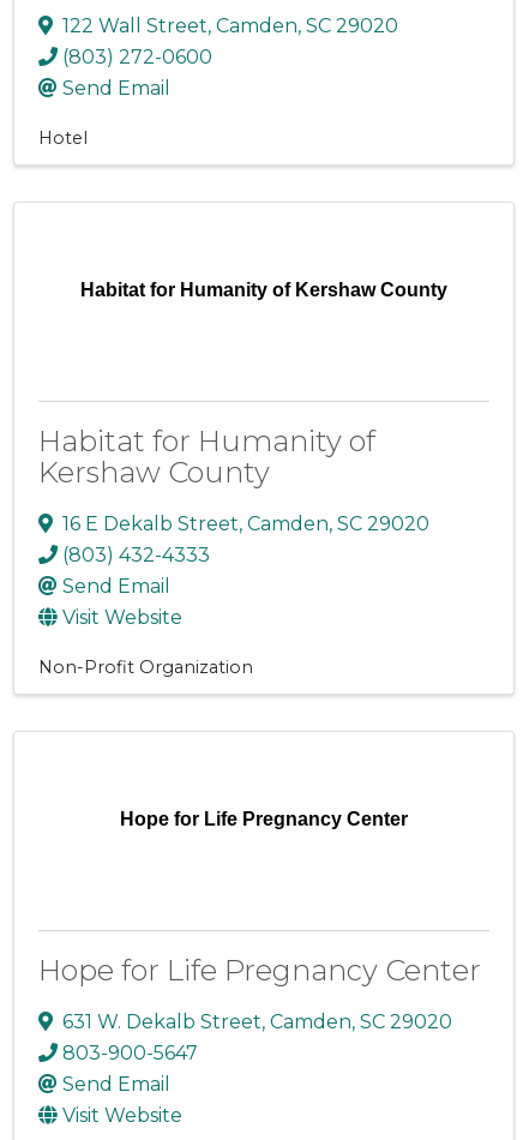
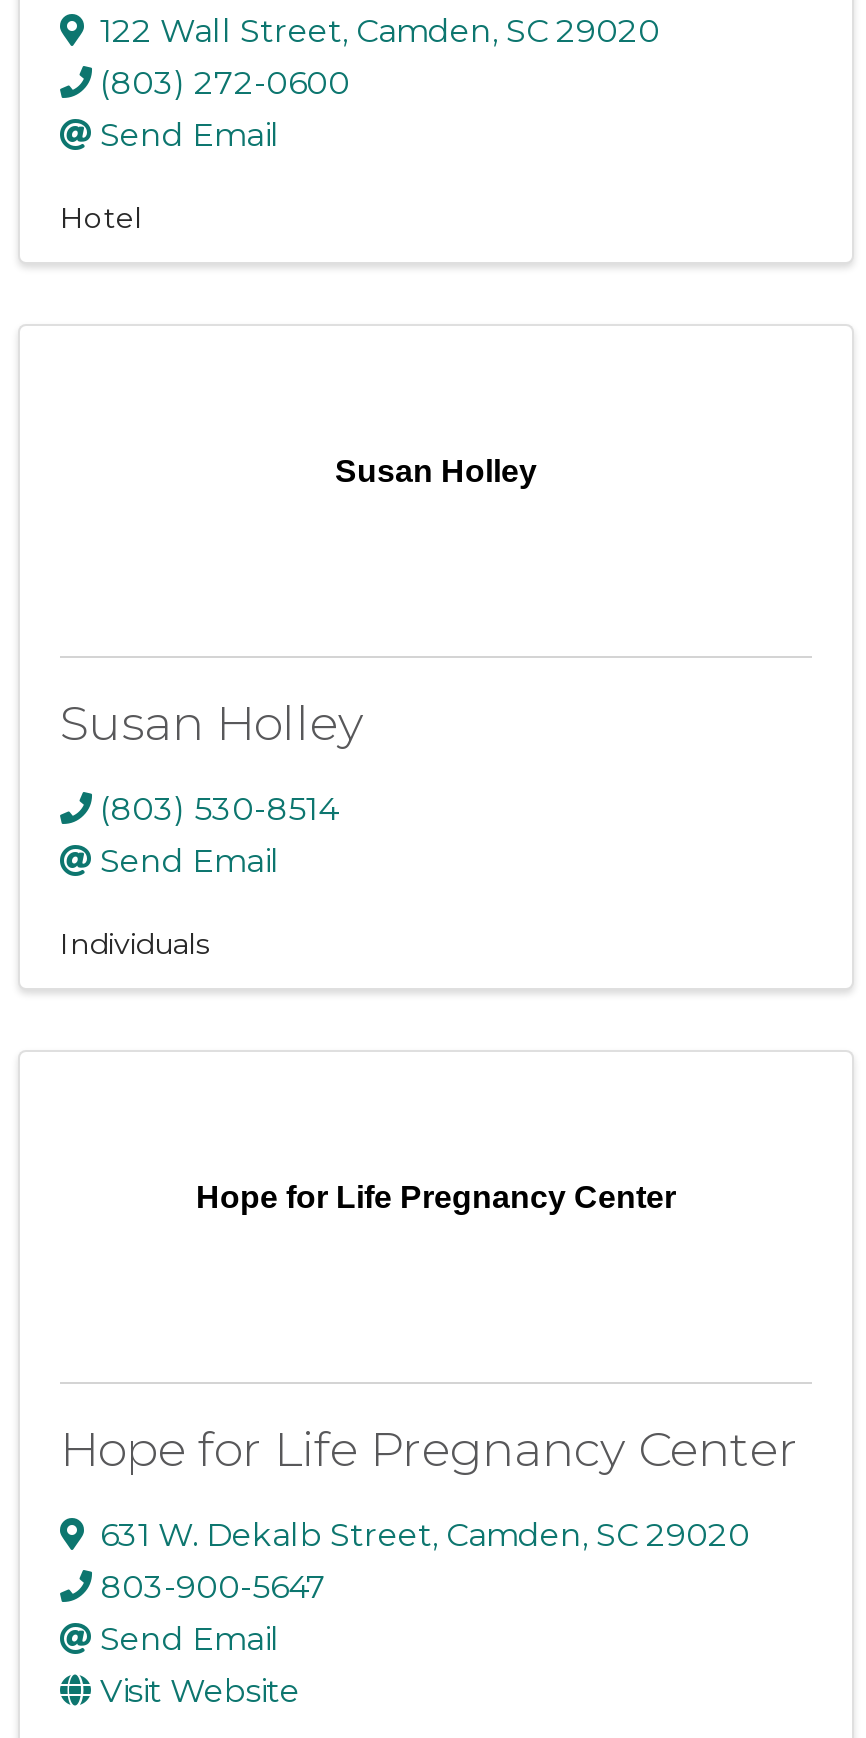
[80,280,447,300] Habitat for Humanity of Kershaw County -> [335,454,537,488] Susan Holley
[38,424,375,490] Habitat for Humanity of | Kershaw County -> [60,694,364,752] Susan Holley
[62,512,429,566] 16 E Dekalb Street, Camden, SC 29020 | (803) 432-4333 -> [100,790,338,828] (803) 530-8514
[38,606,253,678] Visit Website | Non-Profit Organization -> [60,926,210,962] Individuals

